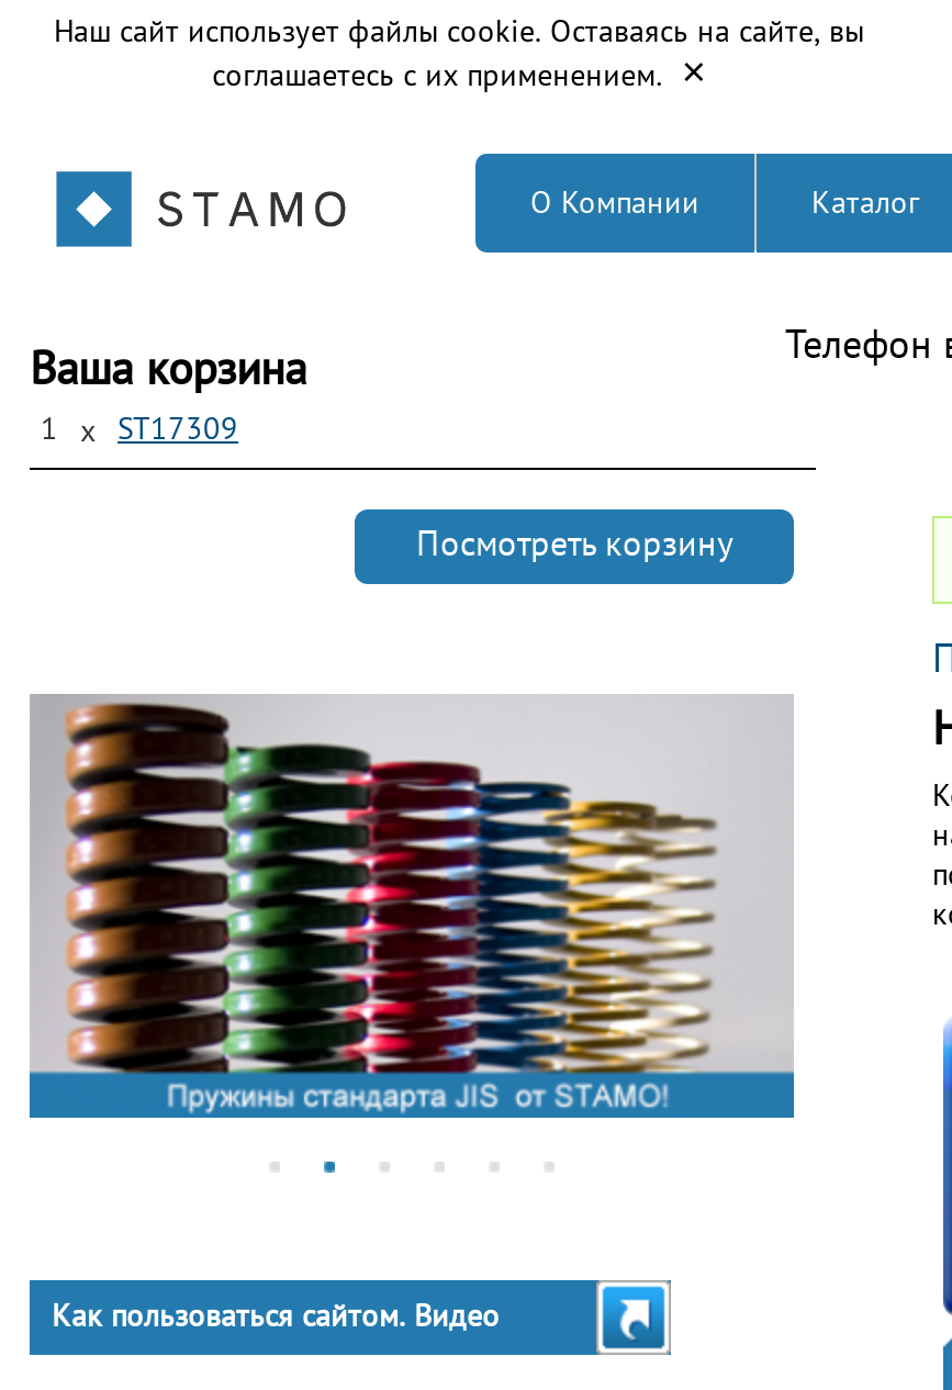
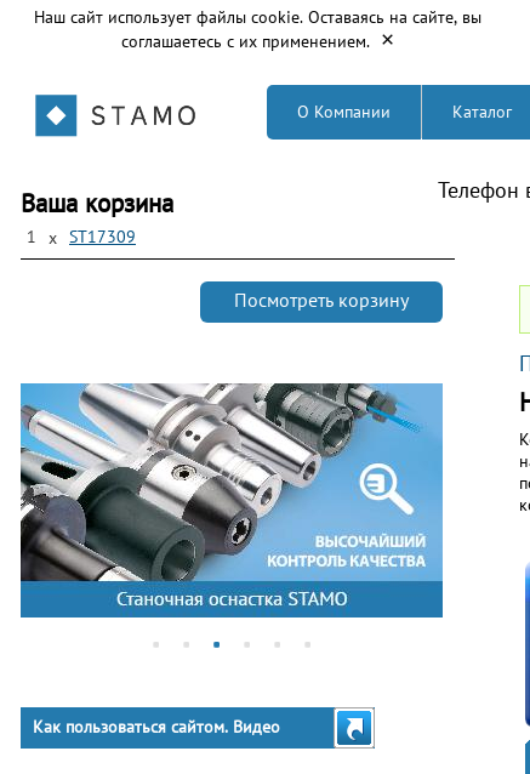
[30,694,794,1113] [image] -> [19,382,443,615] [image]

